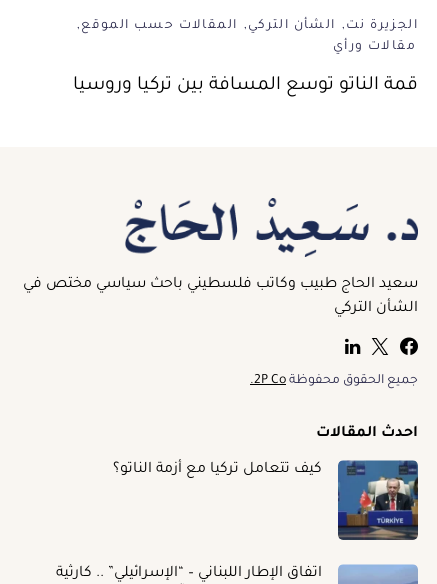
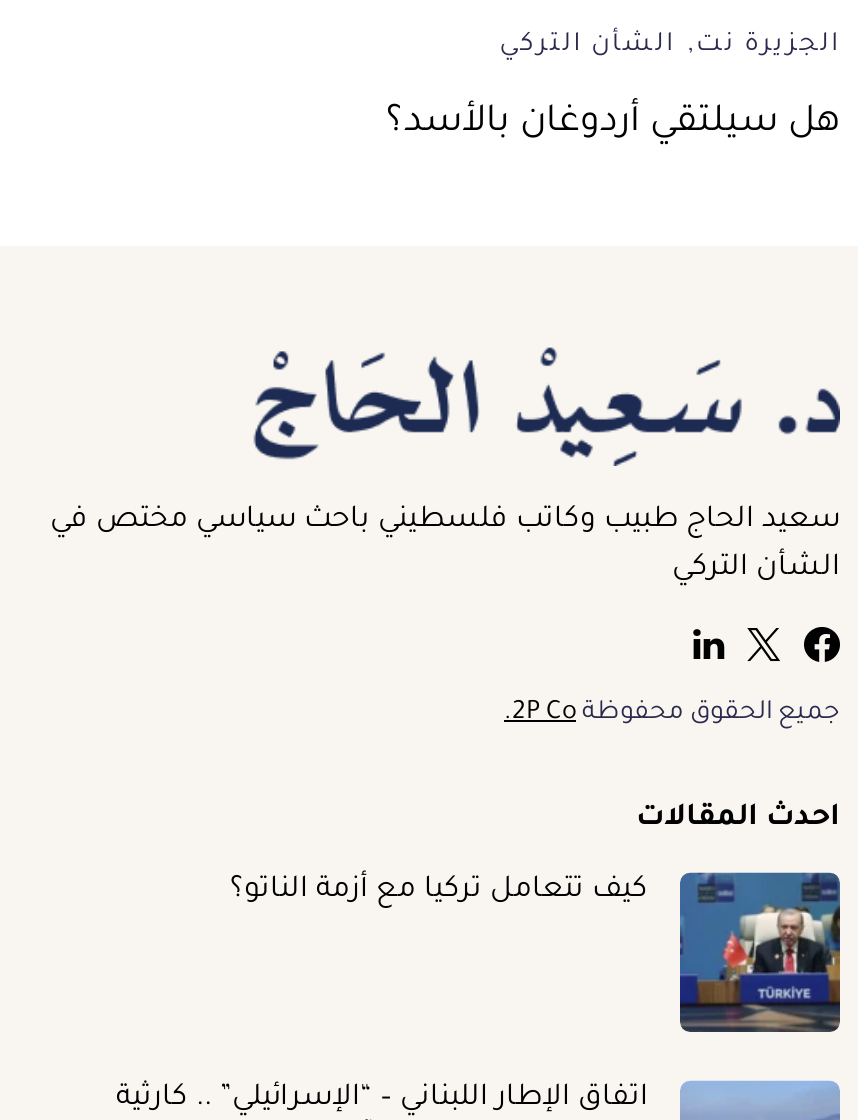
[73,19,418,96] المقالات حسب الموقع | مقالات ورأي | قمة الناتو توسع المسافة بين تركيا وروسيا -> [386,105,840,145] هل سيلتقي أردوغان بالأسد؟

